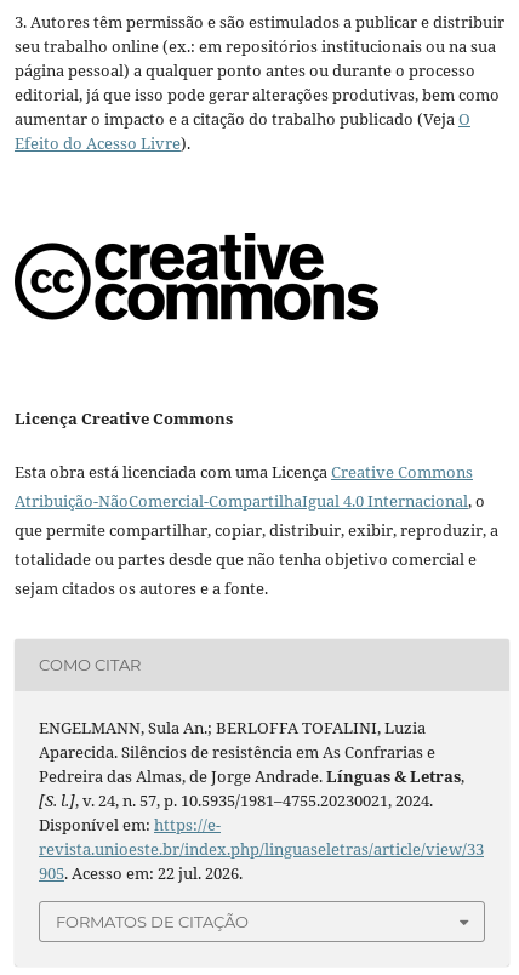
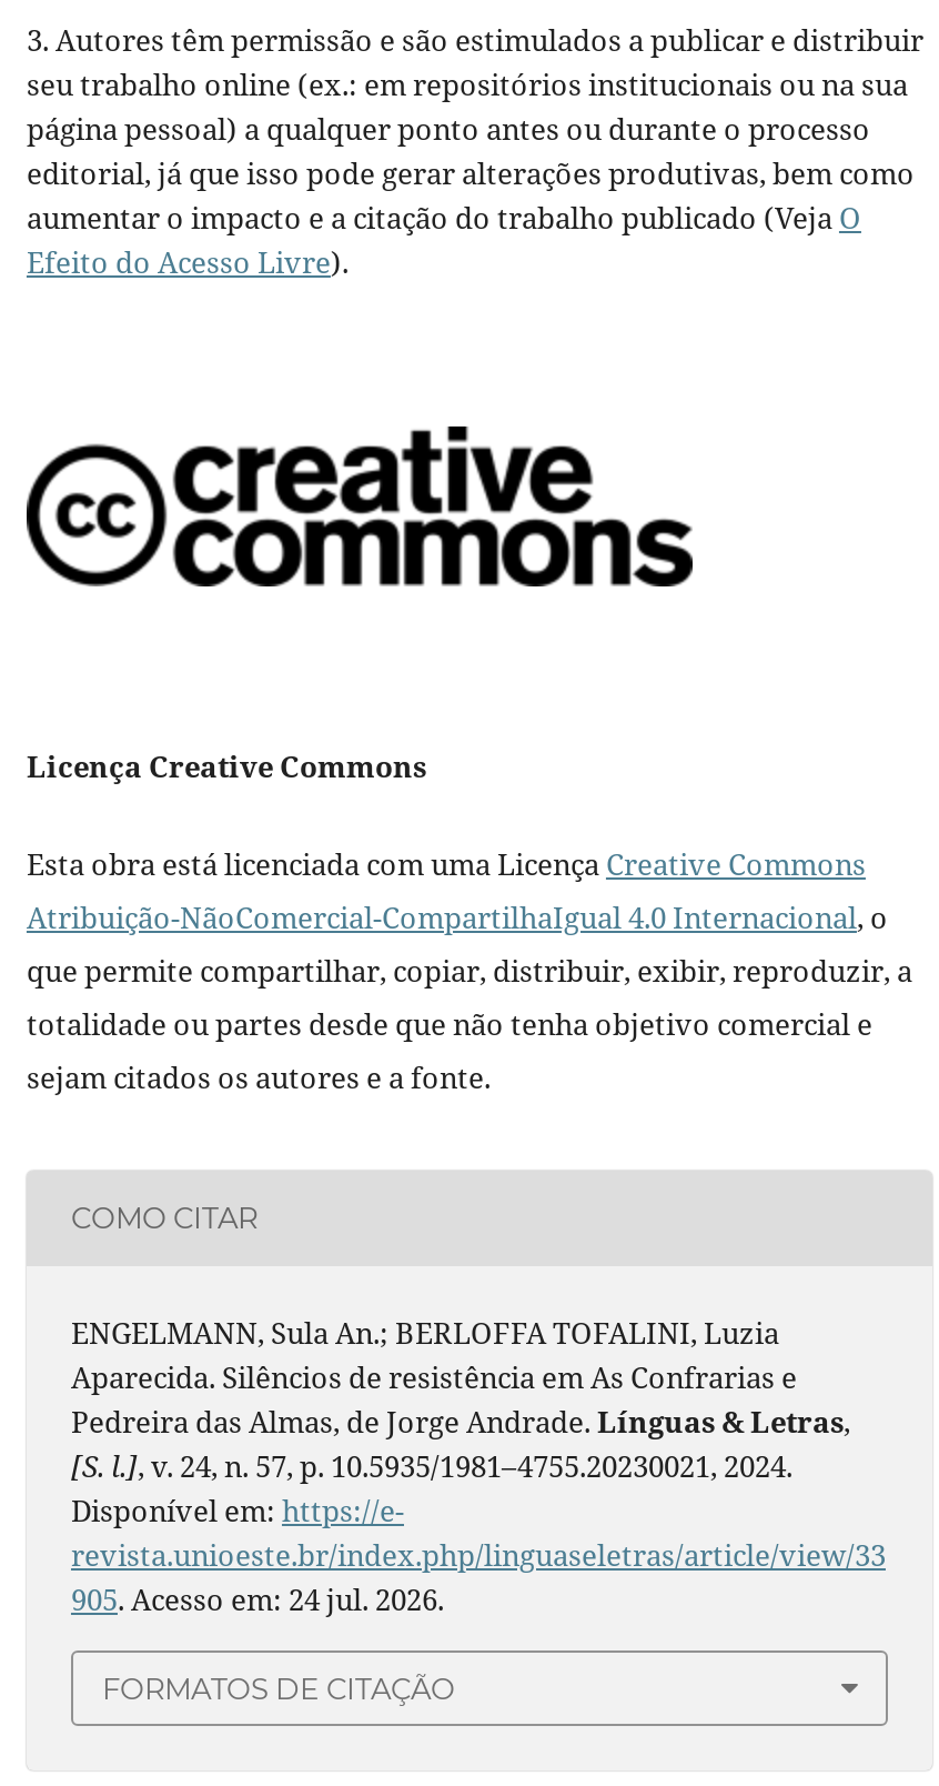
[39,862,243,884] 905. Acesso em: 22 jul. 2026. -> [71,1579,444,1619] 905. Acesso em: 24 jul. 2026.

